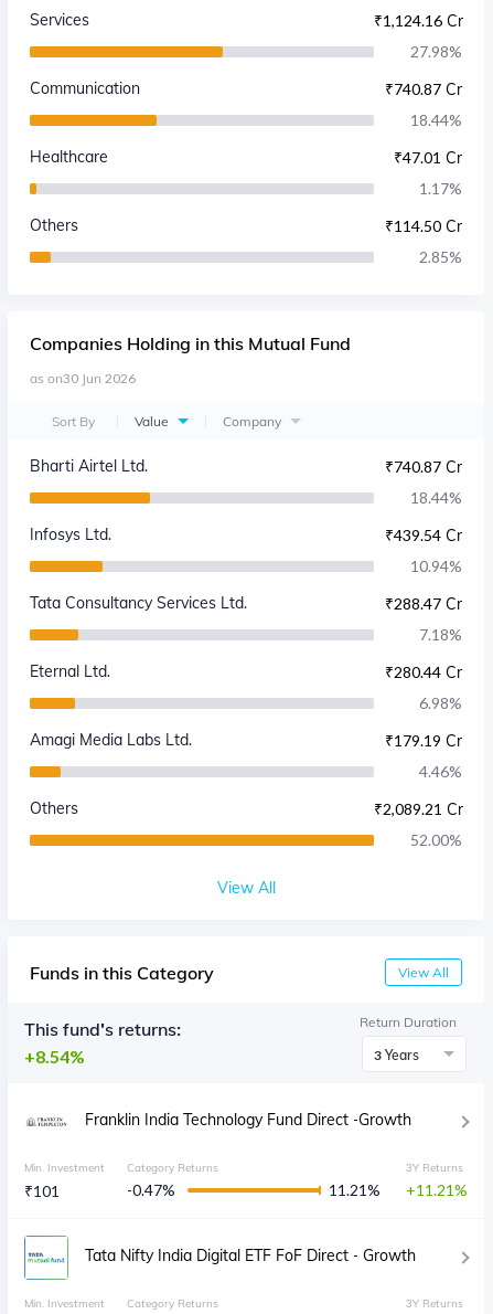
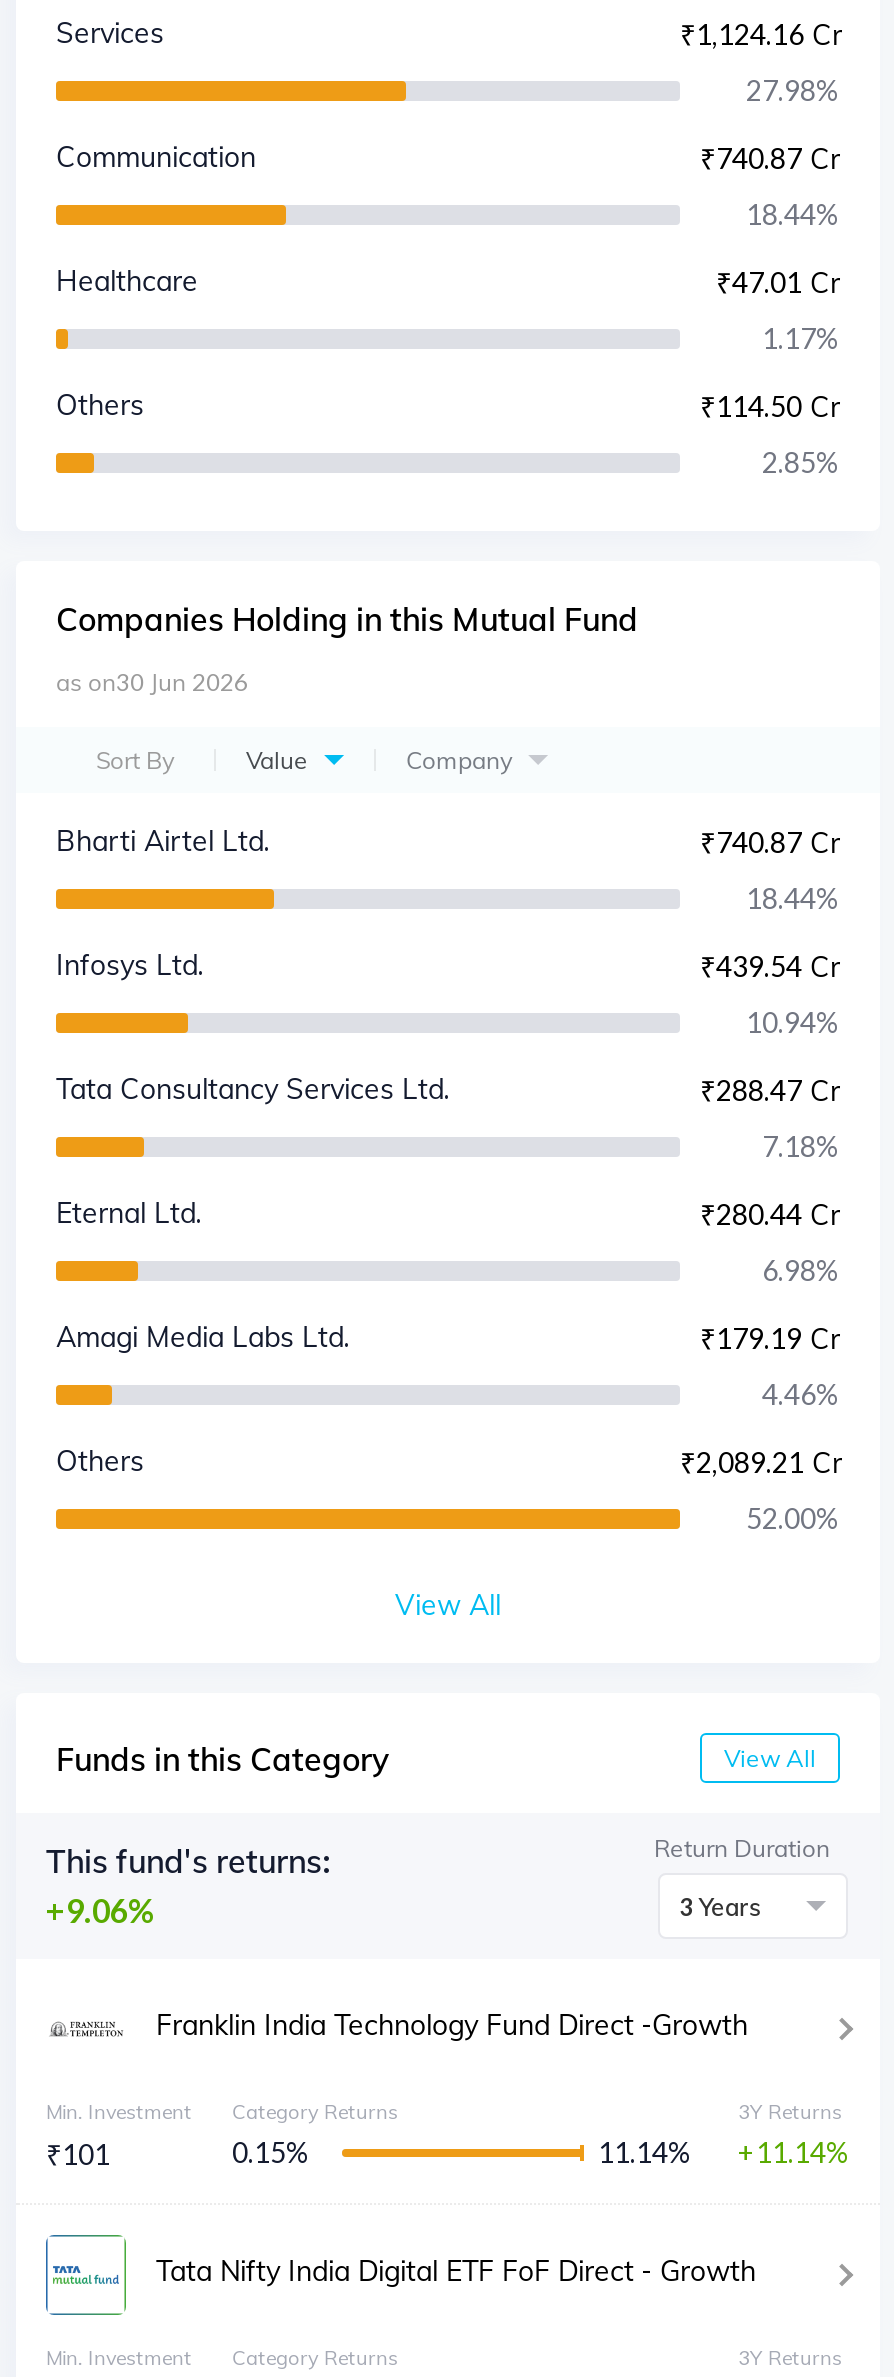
[35,1046,85,1068] 8.54% -> [66,1891,156,1931] 9.06%
[127,1180,175,1200] -0.47% -> [232,2135,310,2171] 0.15%
[329,1180,381,1200] 11.21% -> [598,2135,692,2171] 11.14%
[416,1180,454,1200] 11.21 -> [756,2135,826,2171] 11.14

